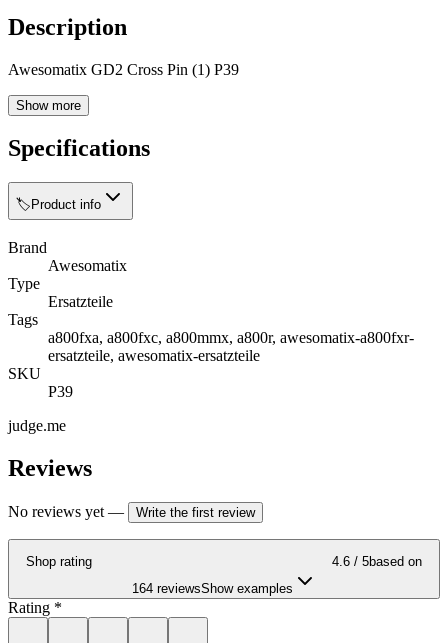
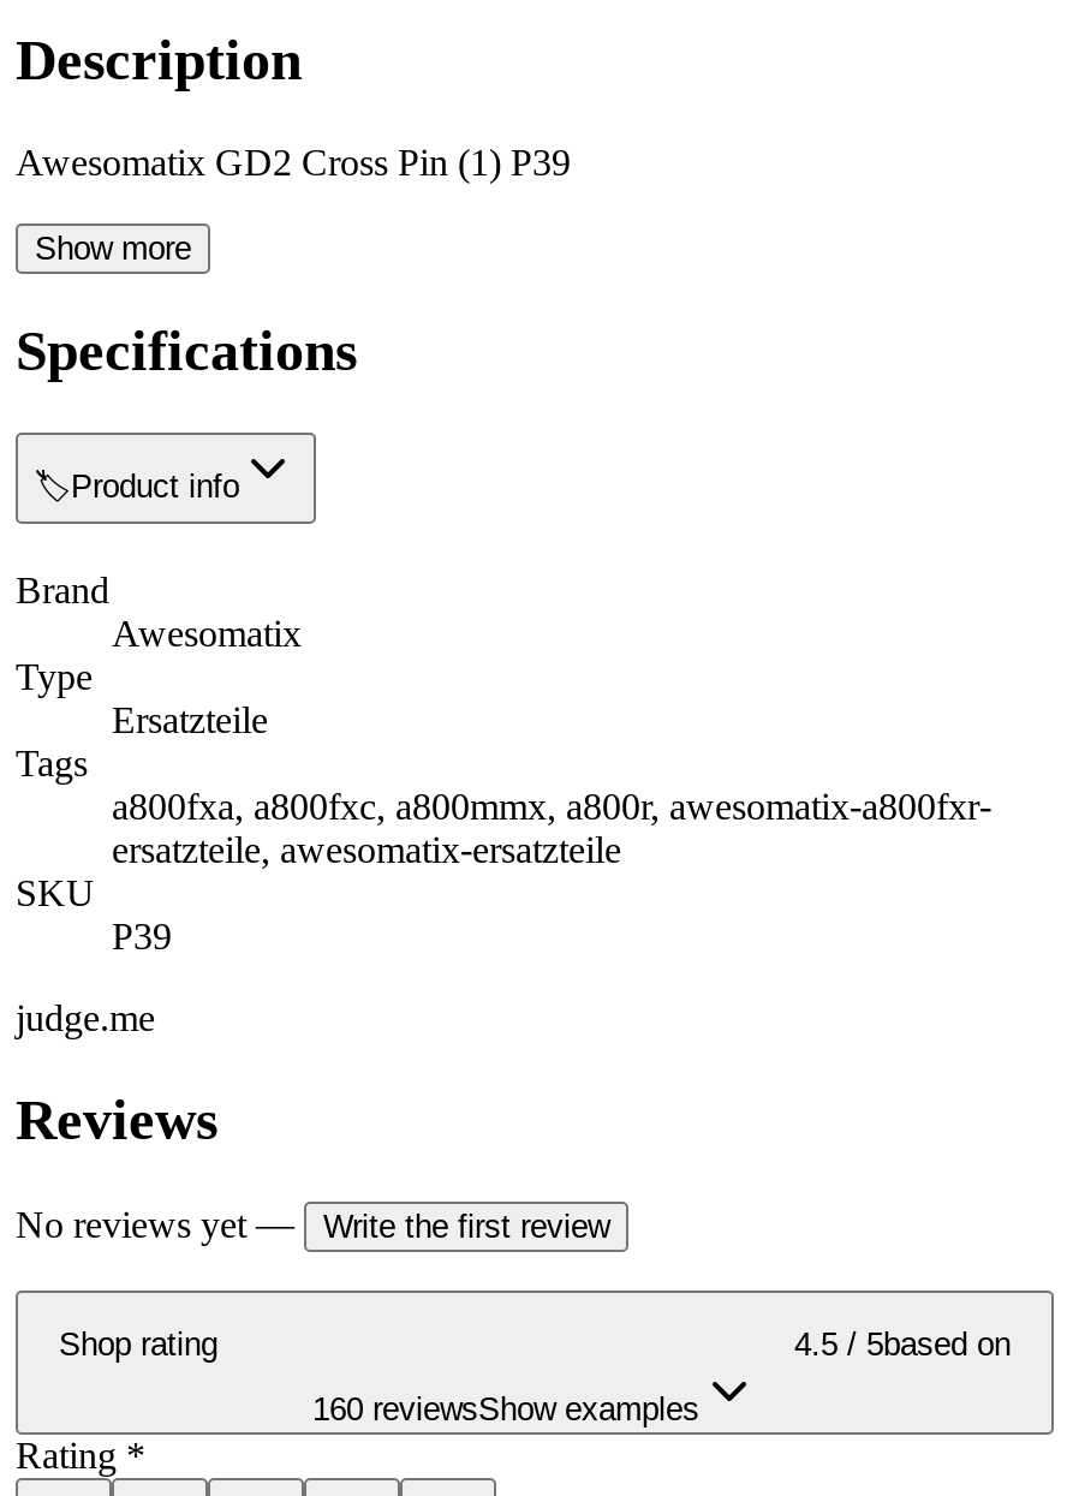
[332,554,422,569] 4.6 / 5based on -> [794,1326,1011,1362] 4.5 / 5based on
[131,581,292,596] 164 reviewsShow examples -> [312,1391,699,1427] 160 reviewsShow examples

